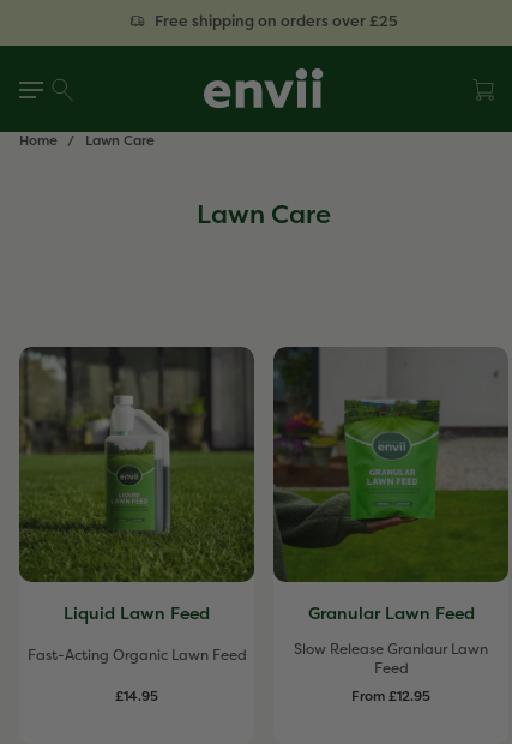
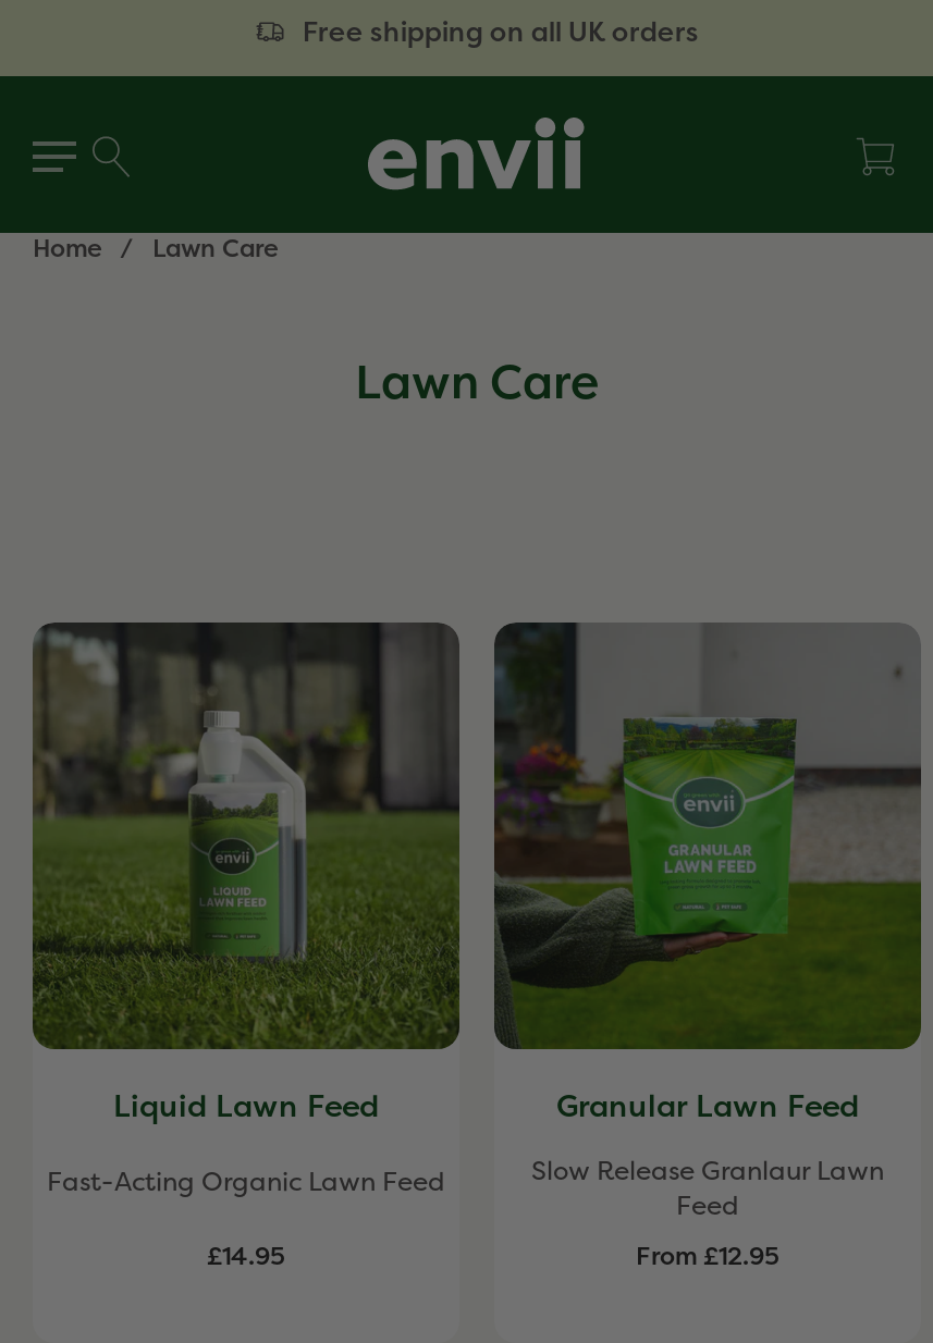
[155,11,399,31] Free shipping on orders over £25 -> [302,13,699,50] Free shipping on all UK orders

